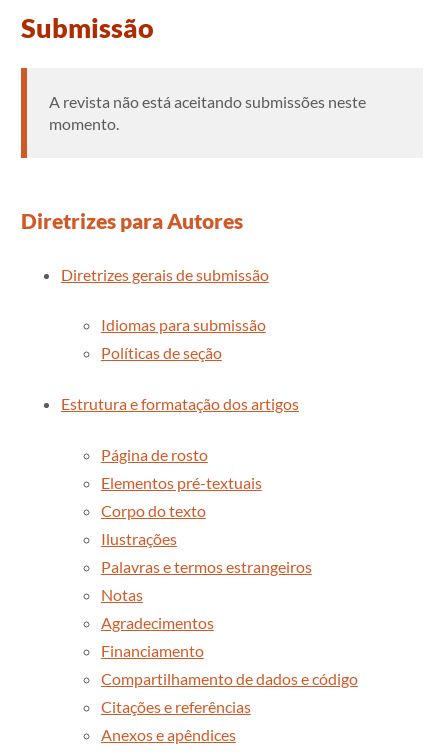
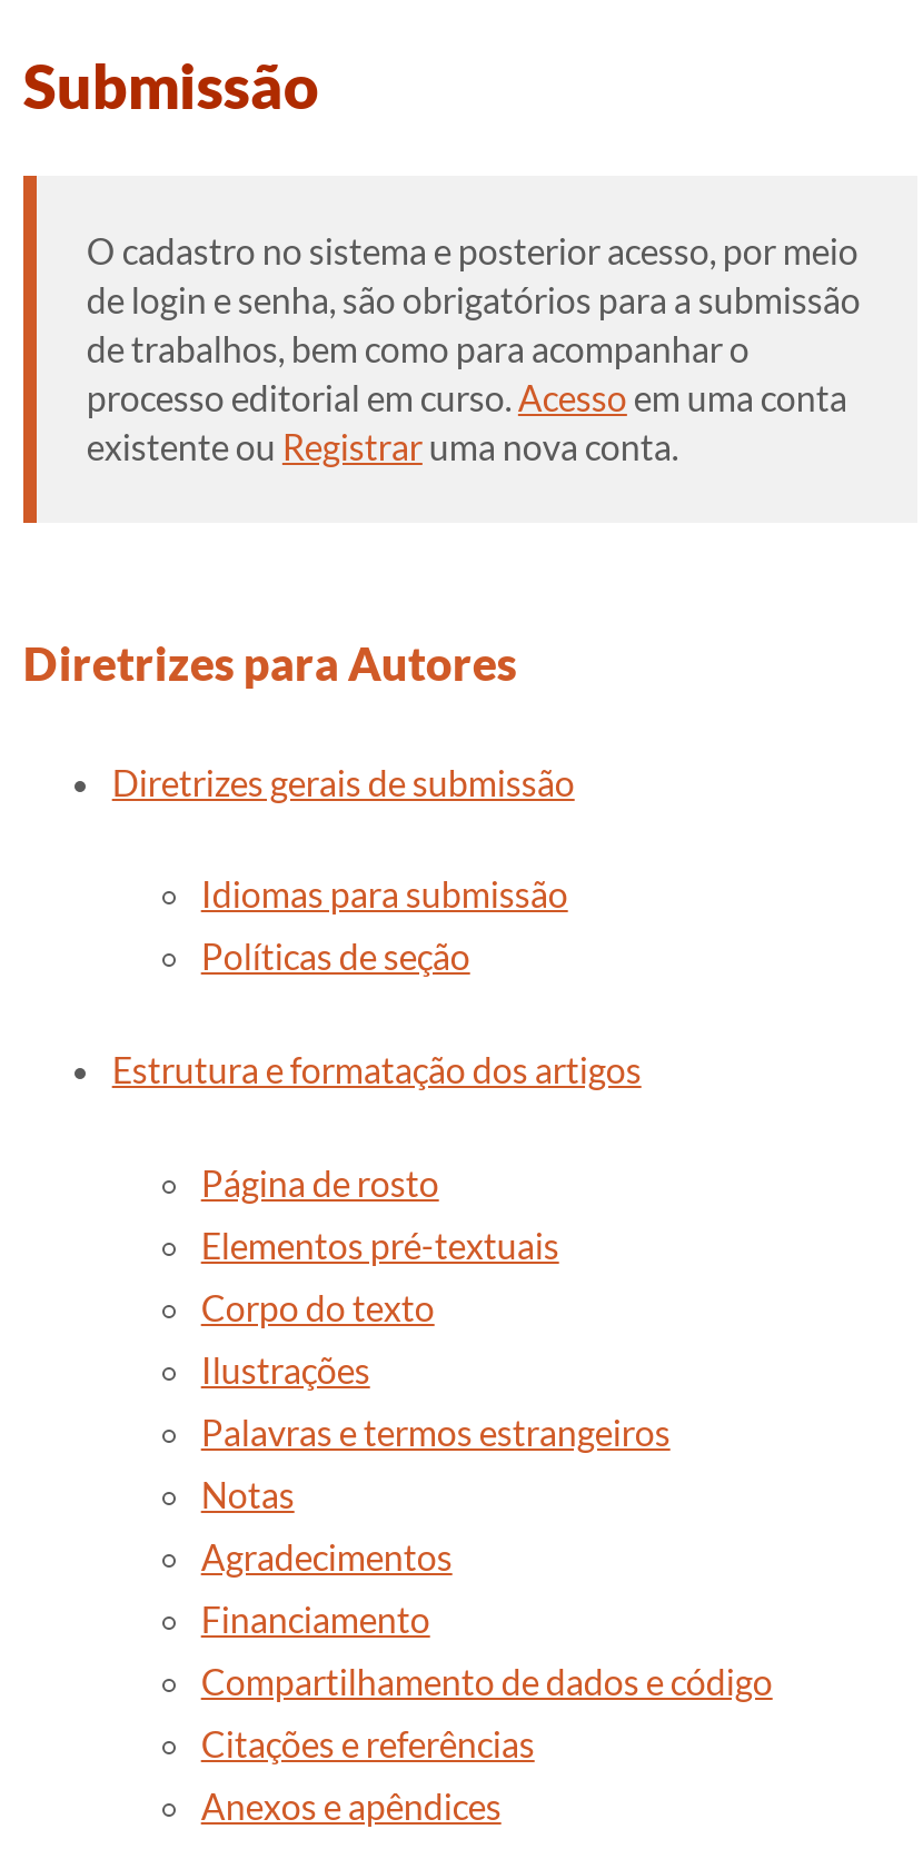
[49,92,366,133] A revista não está aceitando submissões neste | momento. -> [87,230,861,468] O cadastro no sistema e posterior acesso, por meio | de login e senha, são obrigatórios para a submissão | de trabalhos, bem como para acompanhar o | processo editorial em curso. Acesso em uma conta | existente ou Registrar uma nova conta.

